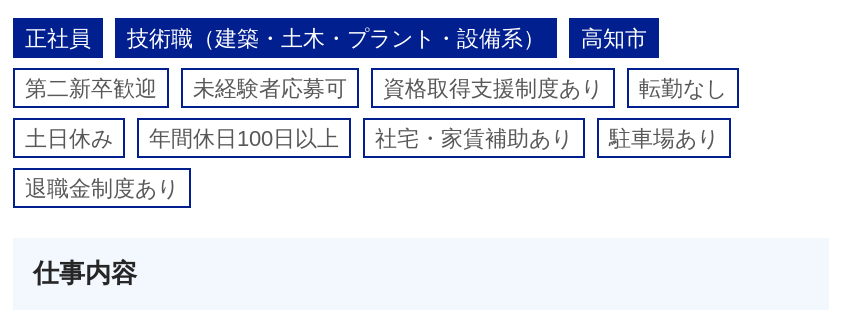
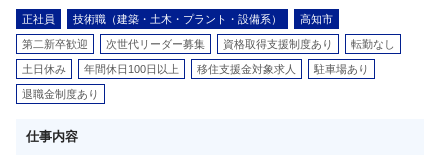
[193,76,347,100] 未経験者応募可 -> [106,38,205,50] 次世代リーダー募集
[375,126,573,150] 社宅・家賃補助あり -> [197,63,296,75] 移住支援金対象求人

